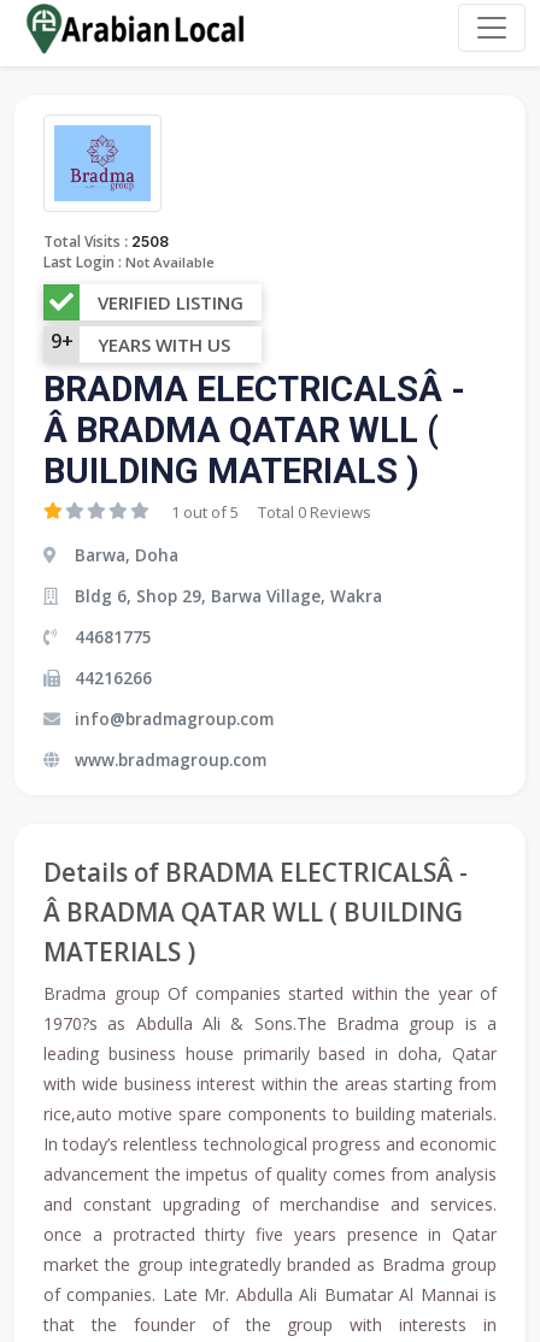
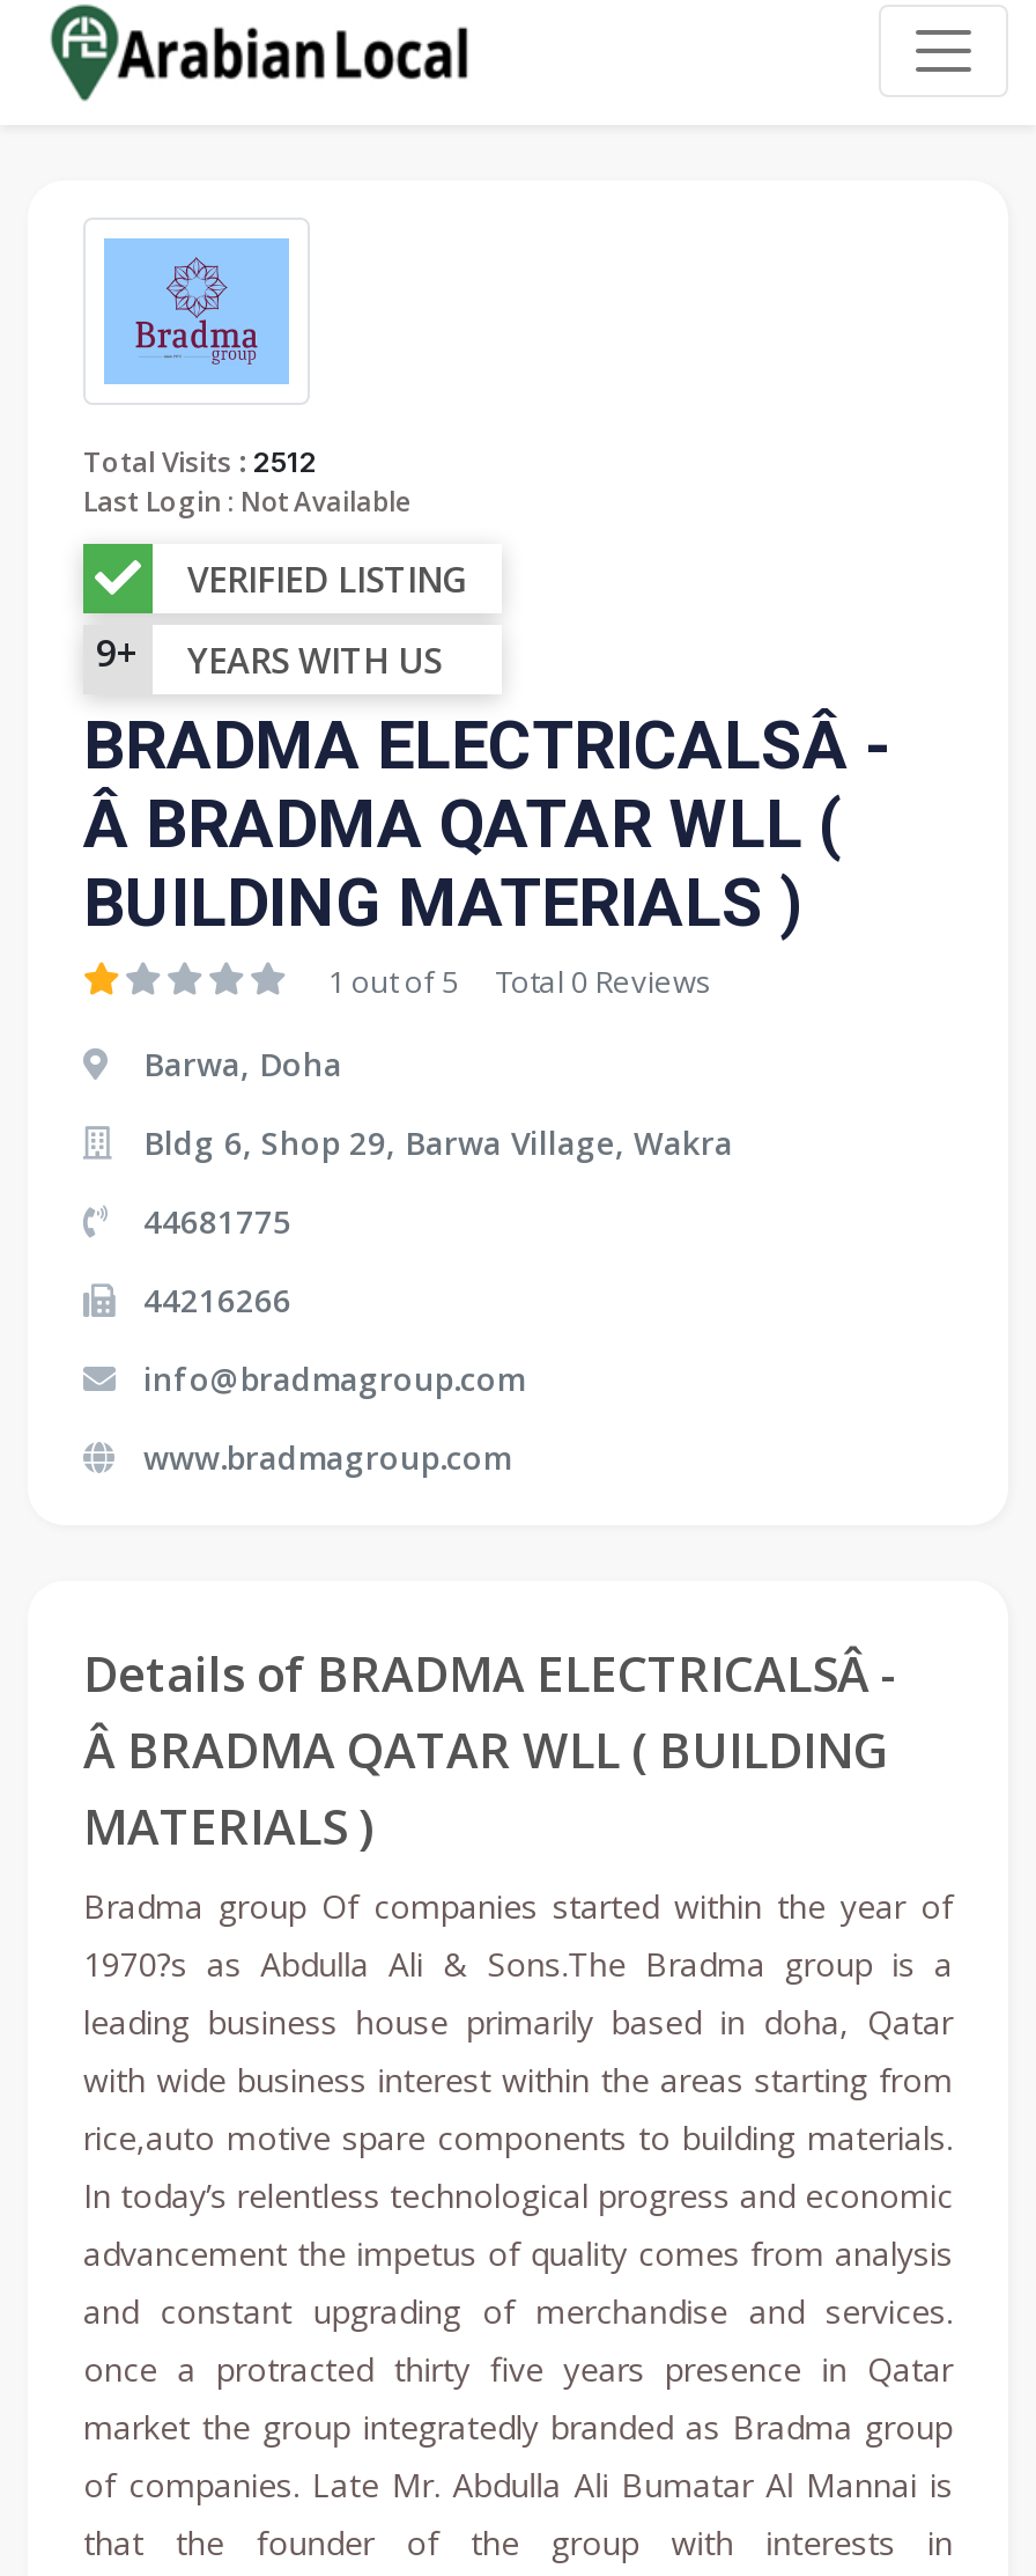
[43,230,169,252] Total Visits: 2508 -> [83,440,317,482] Total Visits: 2512

